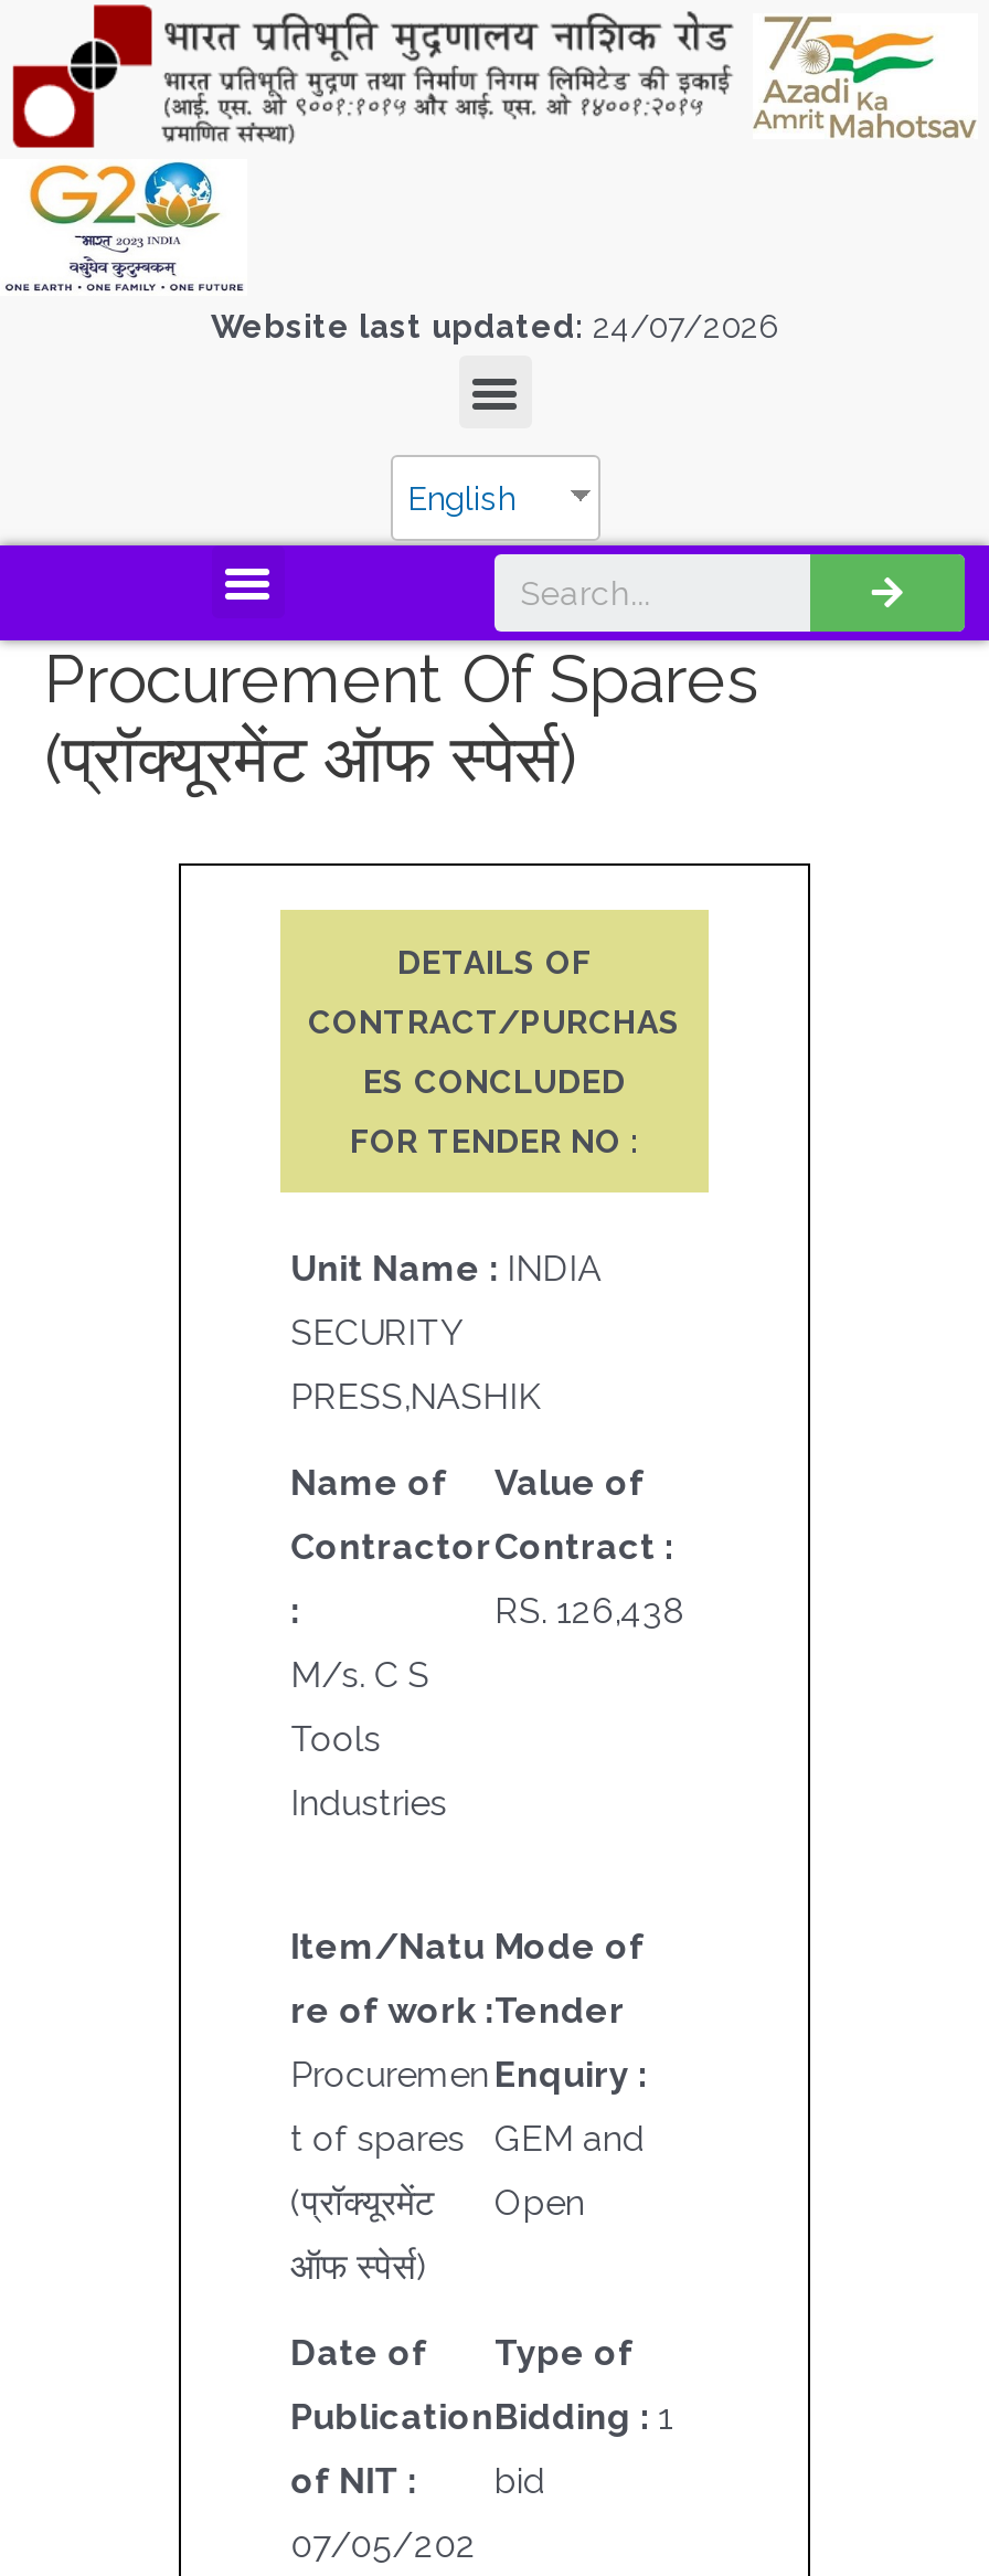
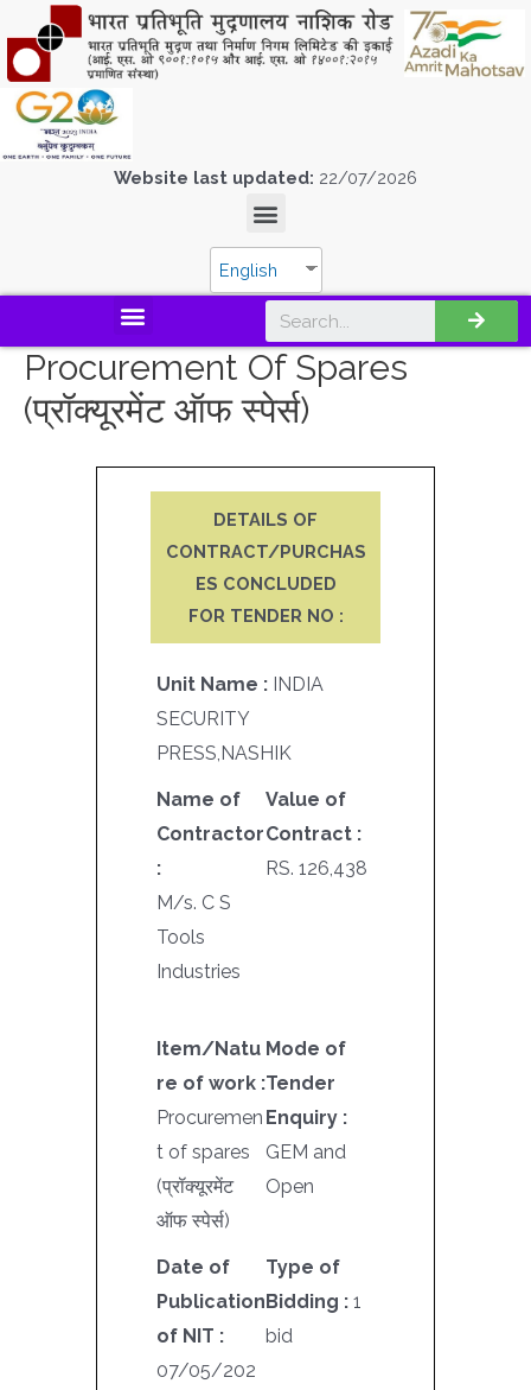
[211,307,778,345] Website last updated: 24/07/2026 -> [114,168,417,188] Website last updated: 22/07/2026

